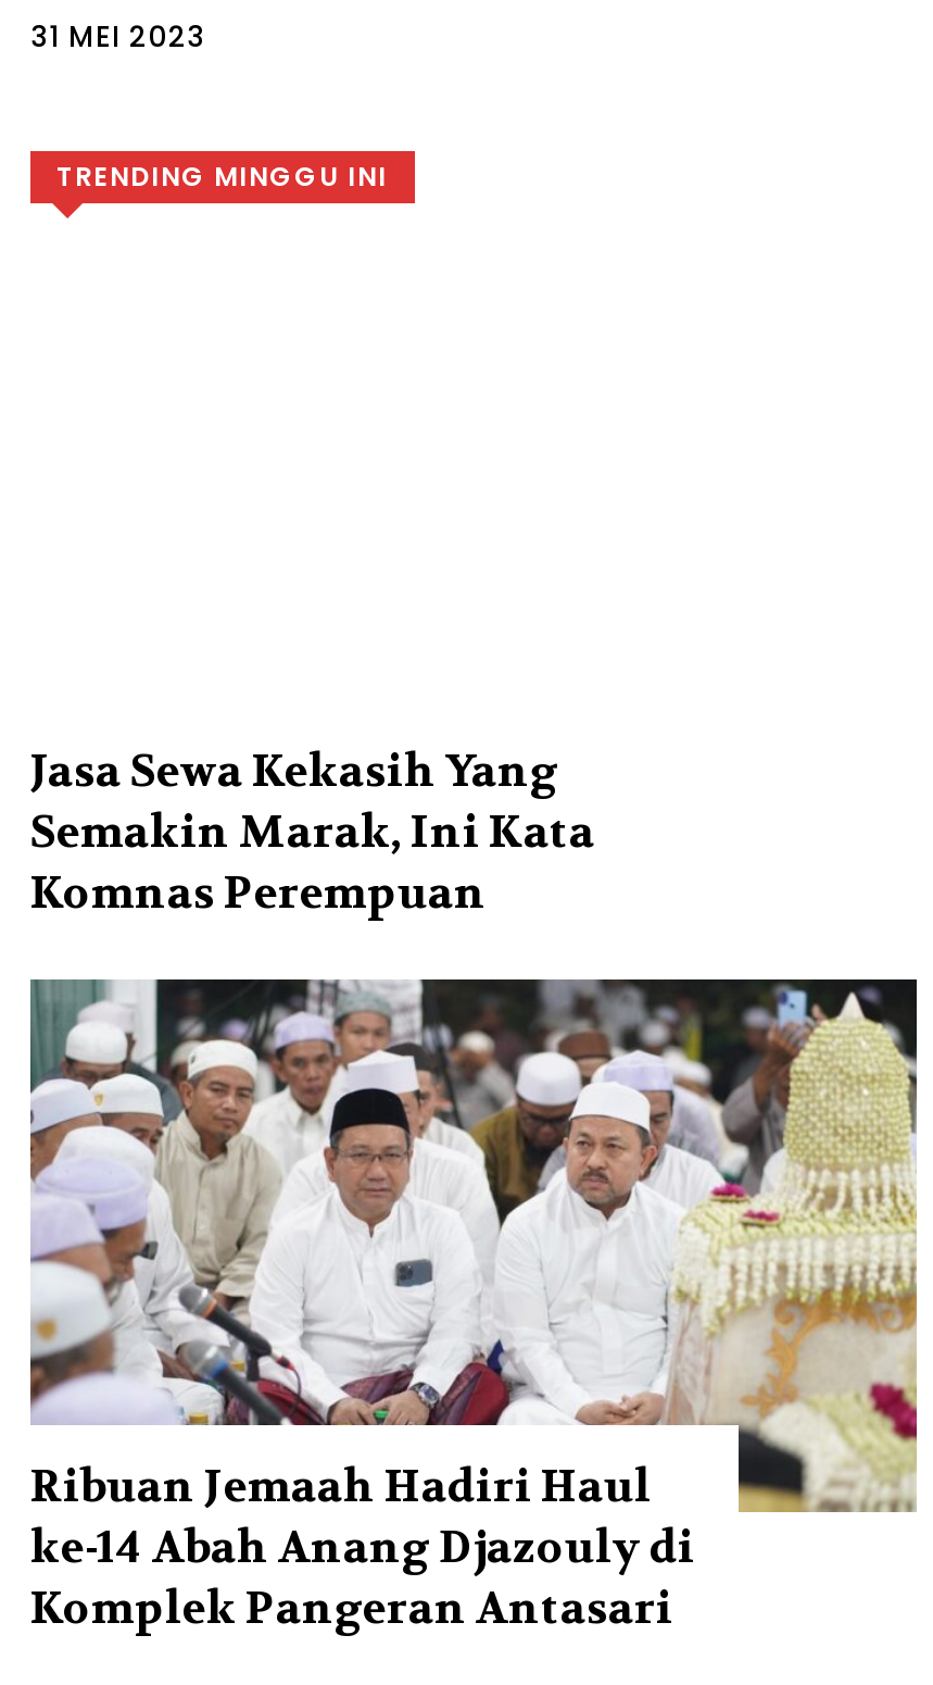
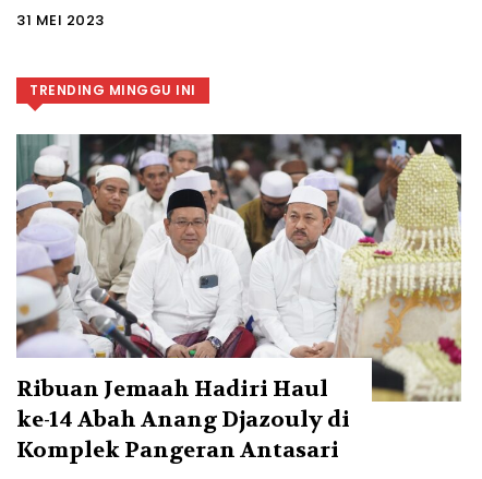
[30,745,595,921] Jasa Sewa Kekasih Yang | Semakin Marak, Ini Kata | Komnas Perempuan -> none

